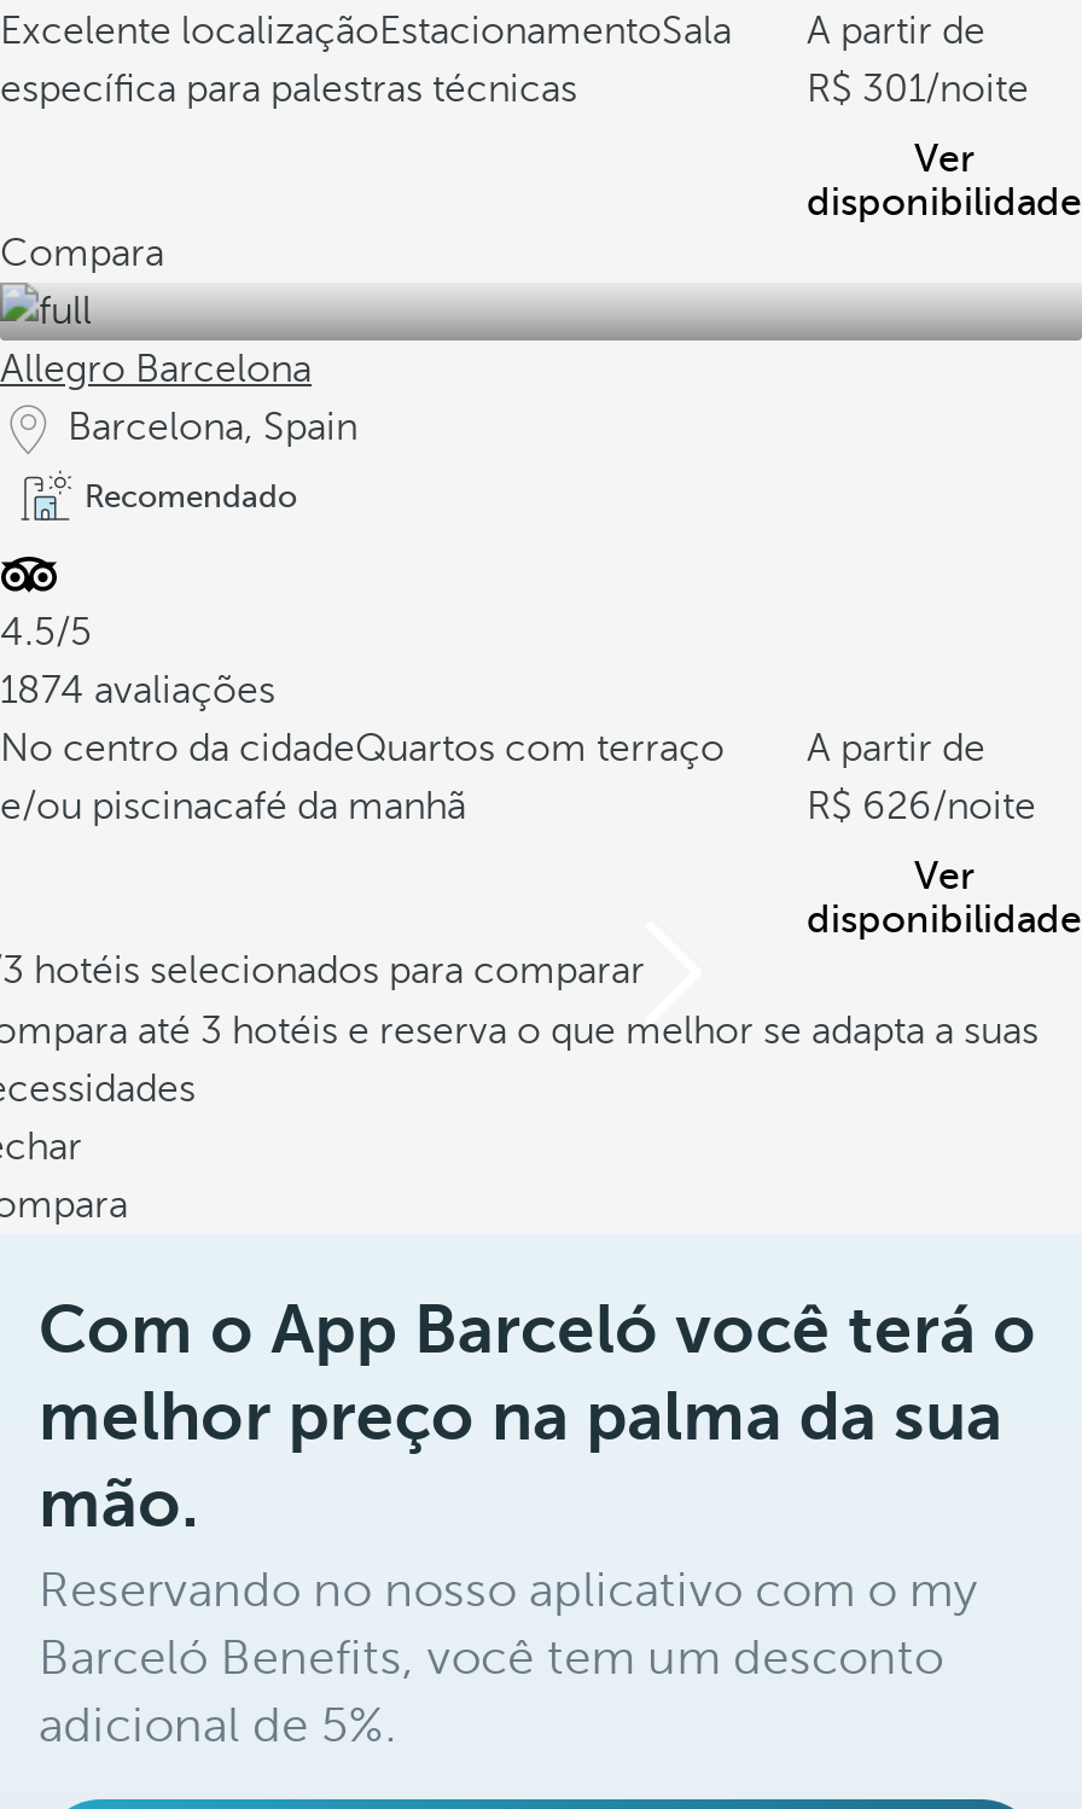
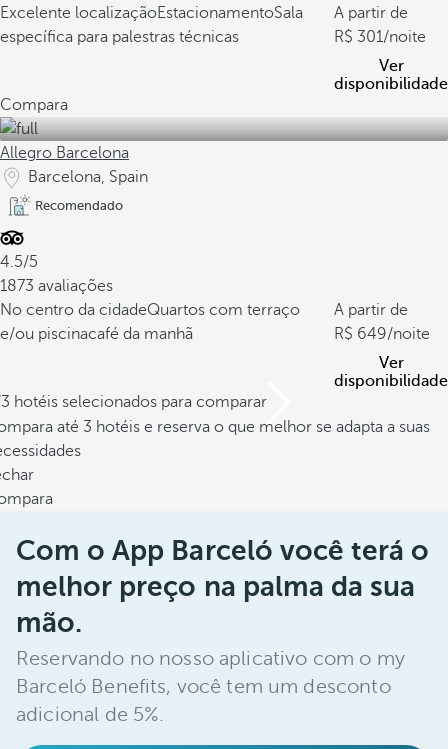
[0,669,275,712] 1874 avaliações -> [0,277,113,295] 1873 avaliações
[862,785,1036,828] 626/noite -> [357,325,430,343] 649/noite

